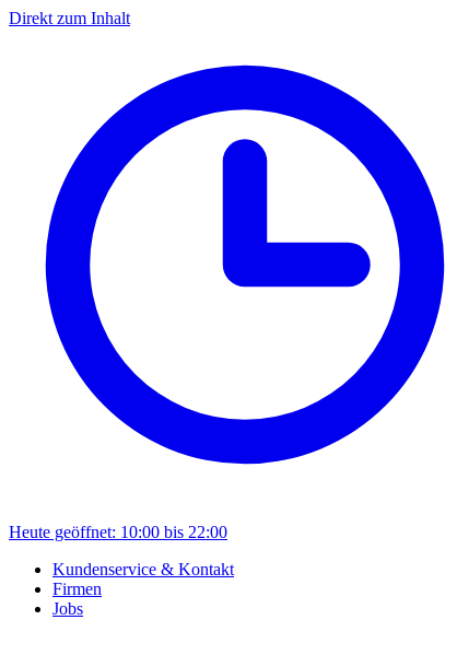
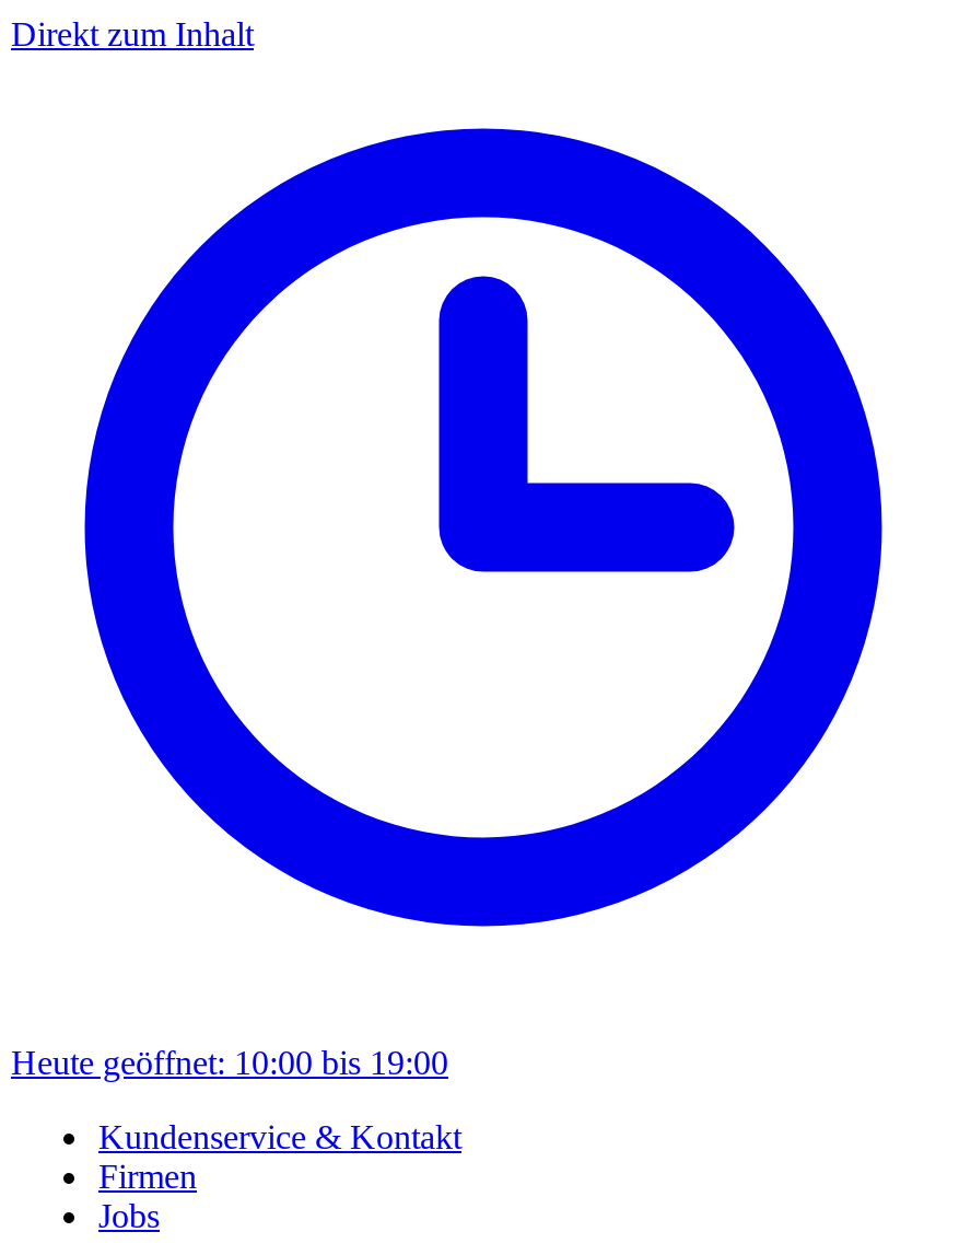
[9,523,227,541] Heute geöffnet: 10:00 bis 22:00 -> [11,1044,448,1081] Heute geöffnet: 10:00 bis 19:00

